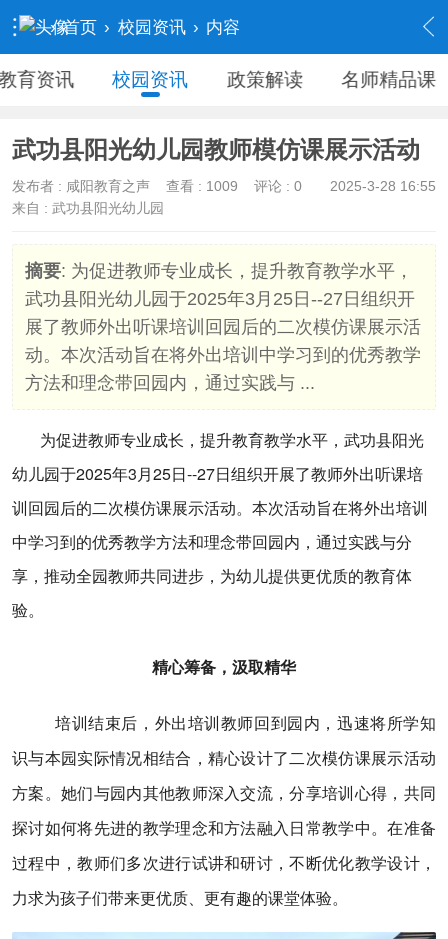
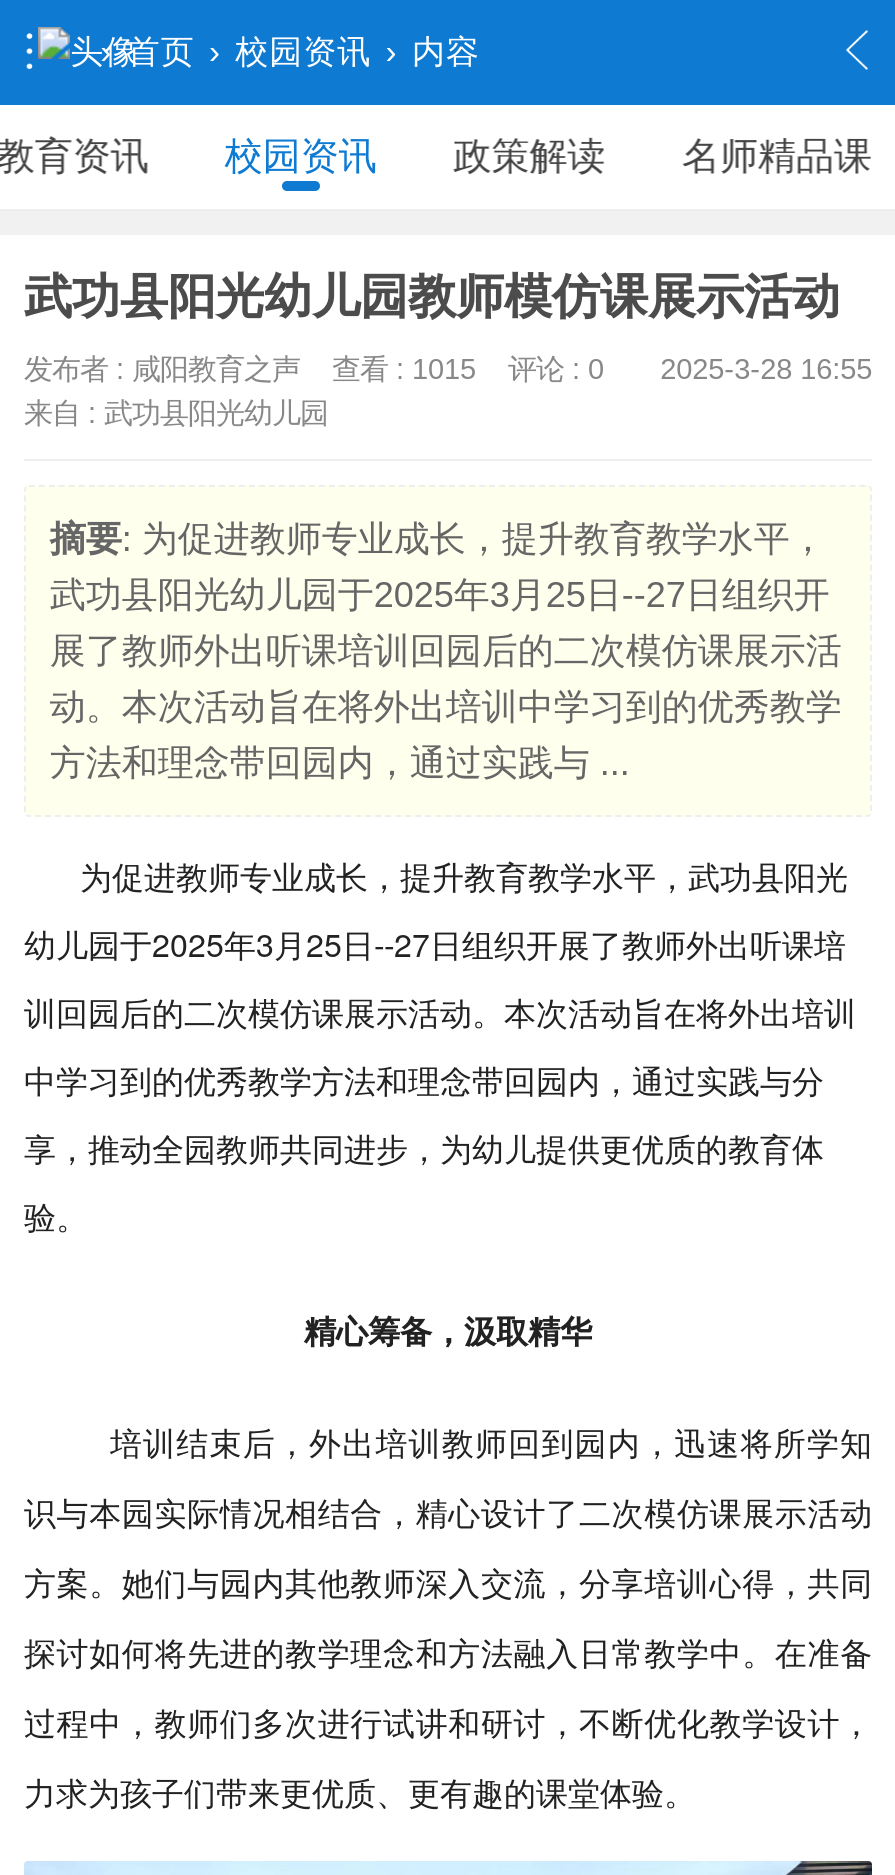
[12,178,436,194] 发布者 :咸阳教育之声 查看 : 1009 评论 : 0 2025-3-28 16:55 -> [24,354,872,386] 发布者 :咸阳教育之声 查看 : 1015 评论 : 0 2025-3-28 16:55

